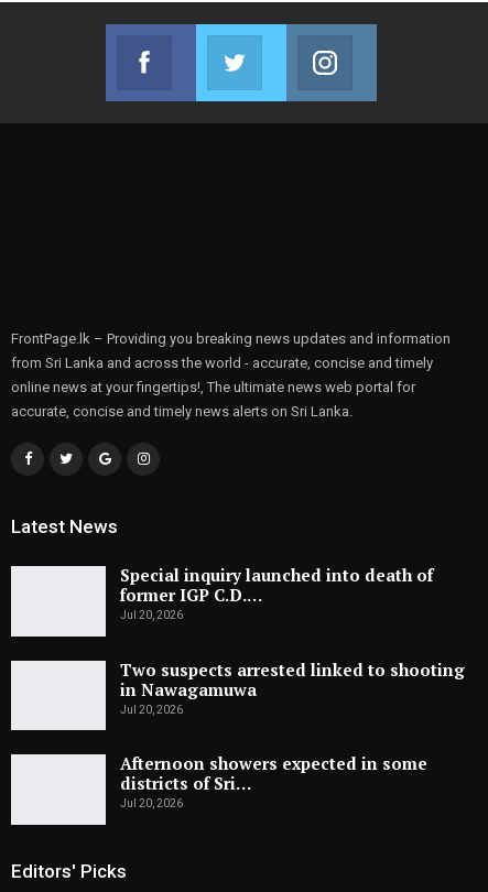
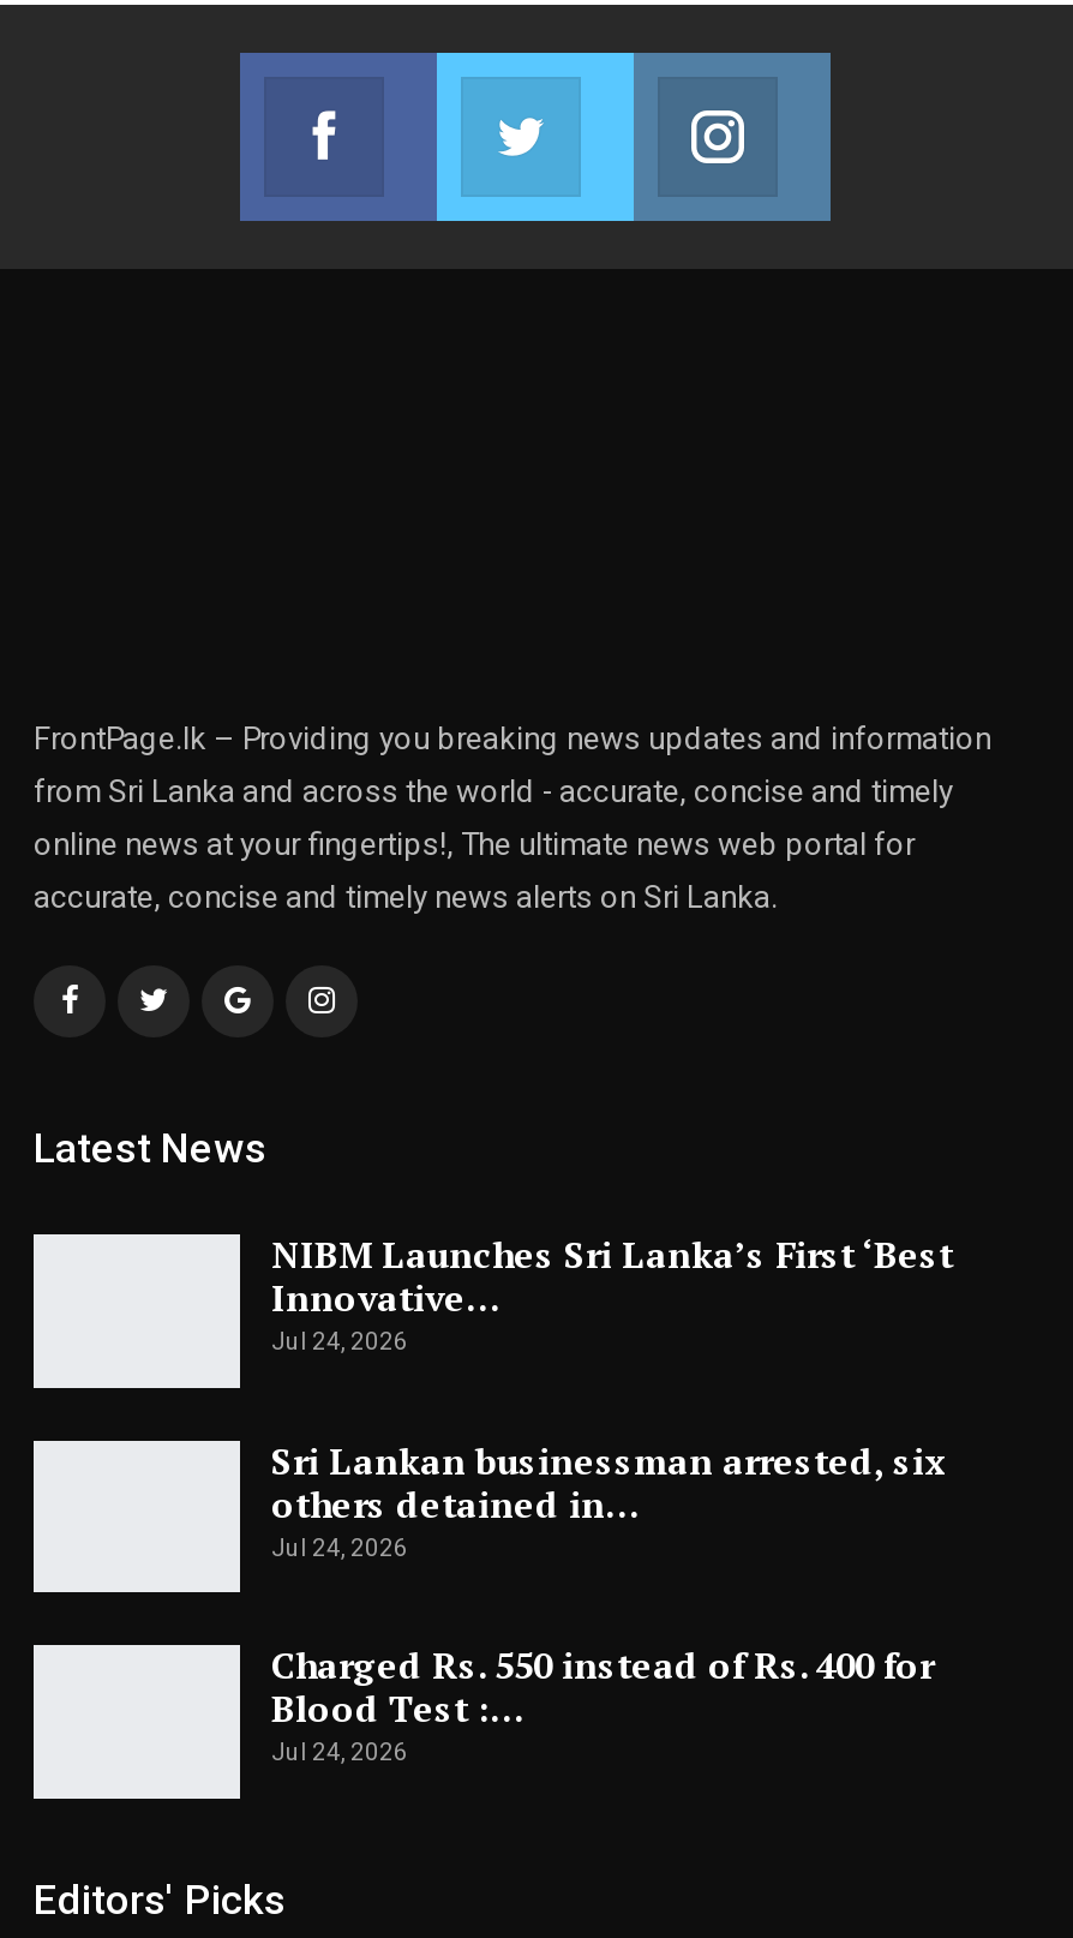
[120,564,433,621] Special inquiry launched into death of | former IGP C.D.… | Jul 20, 2026 -> [271,1230,953,1355] NIBM Launches Sri Lanka’s First ‘Best | Innovative… | Jul 24, 2026
[120,658,465,716] Two suspects arrested linked to shooting | in Nawagamuwa | Jul 20, 2026 -> [271,1436,943,1560] Sri Lankan businessman arrested, six | others detained in… | Jul 24, 2026
[120,753,427,810] Afternoon showers expected in some | districts of Sri… | Jul 20, 2026 -> [271,1641,934,1766] Charged Rs. 550 instead of Rs. 400 for | Blood Test :… | Jul 24, 2026

